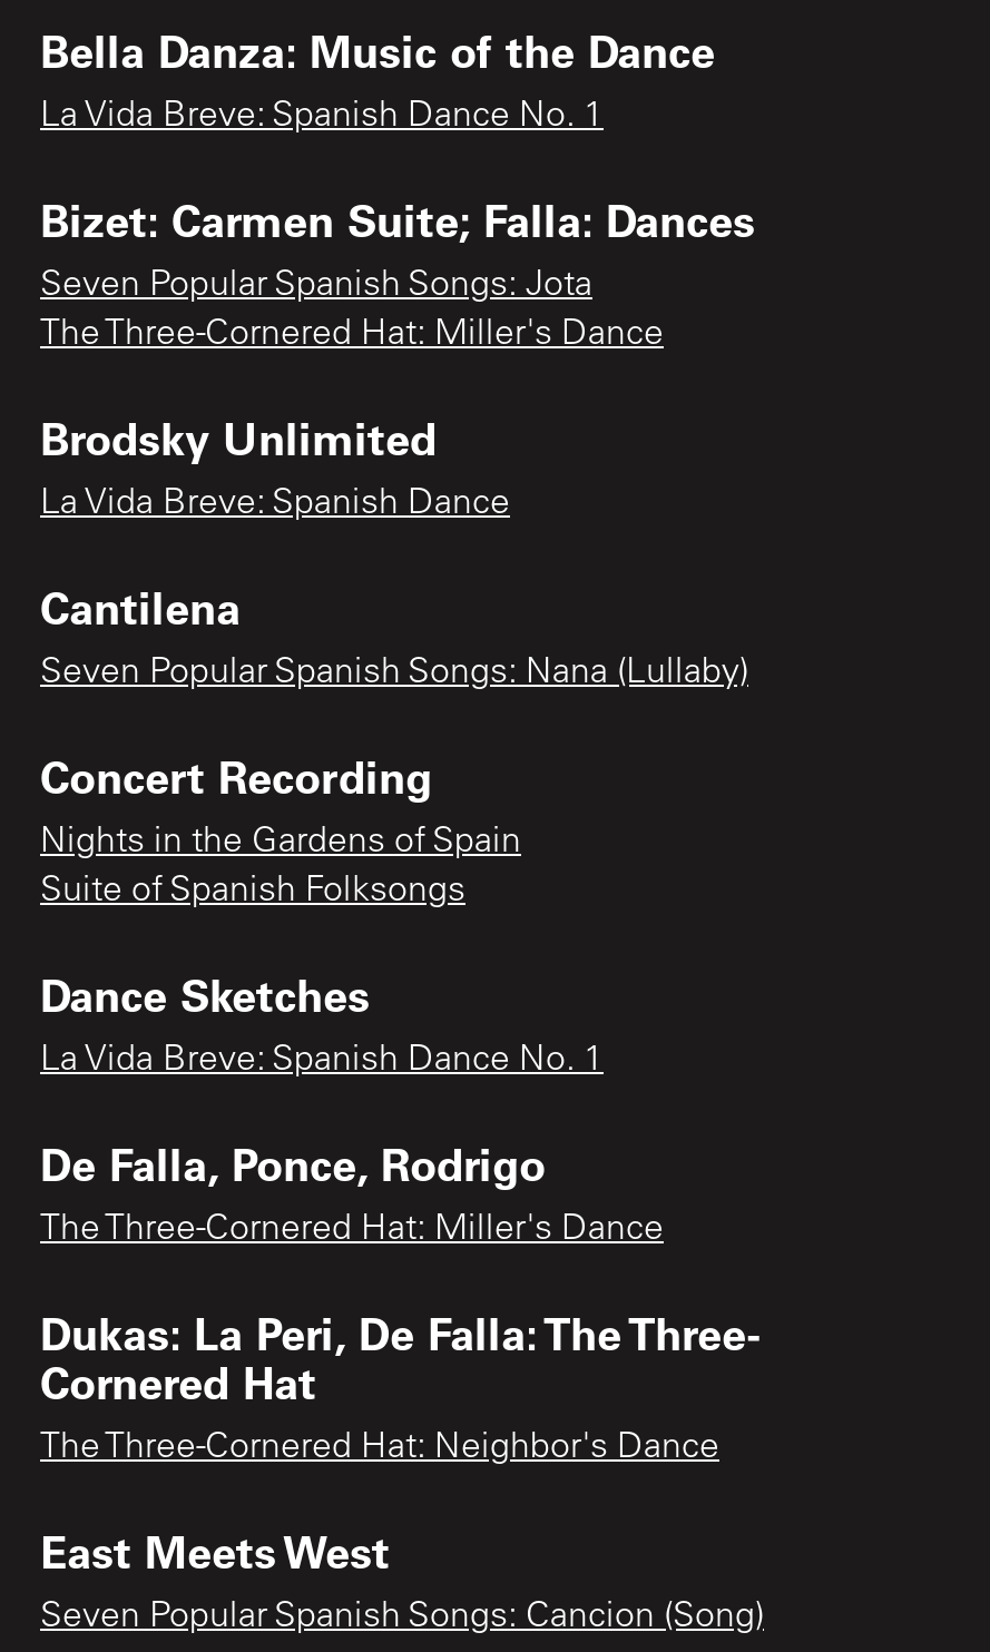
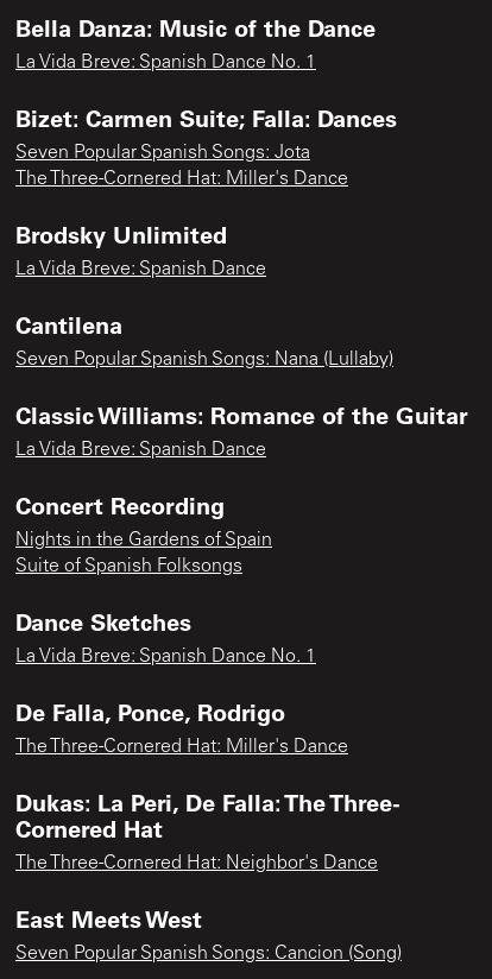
none -> [15,399,468,459] Classic Williams: Romance of the Guitar | La Vida Breve: Spanish Dance

